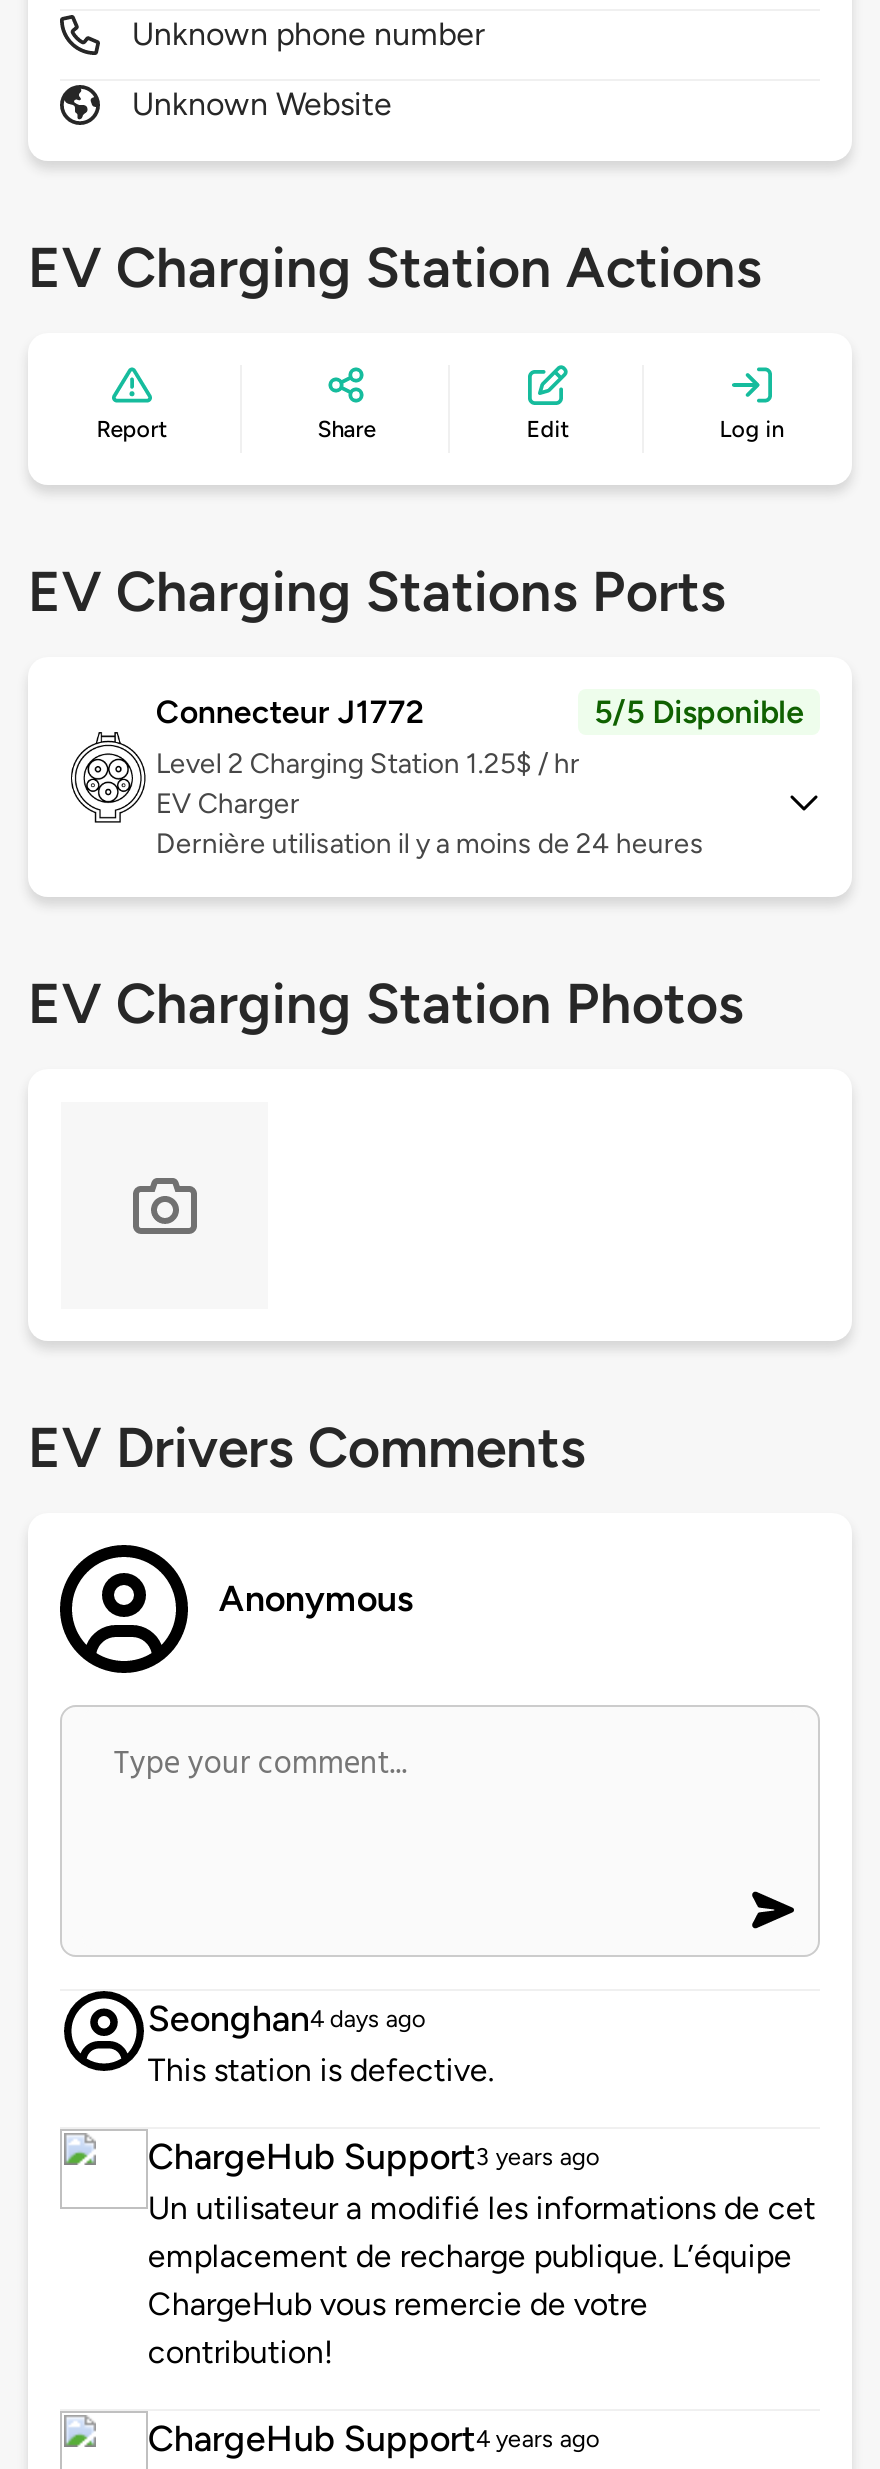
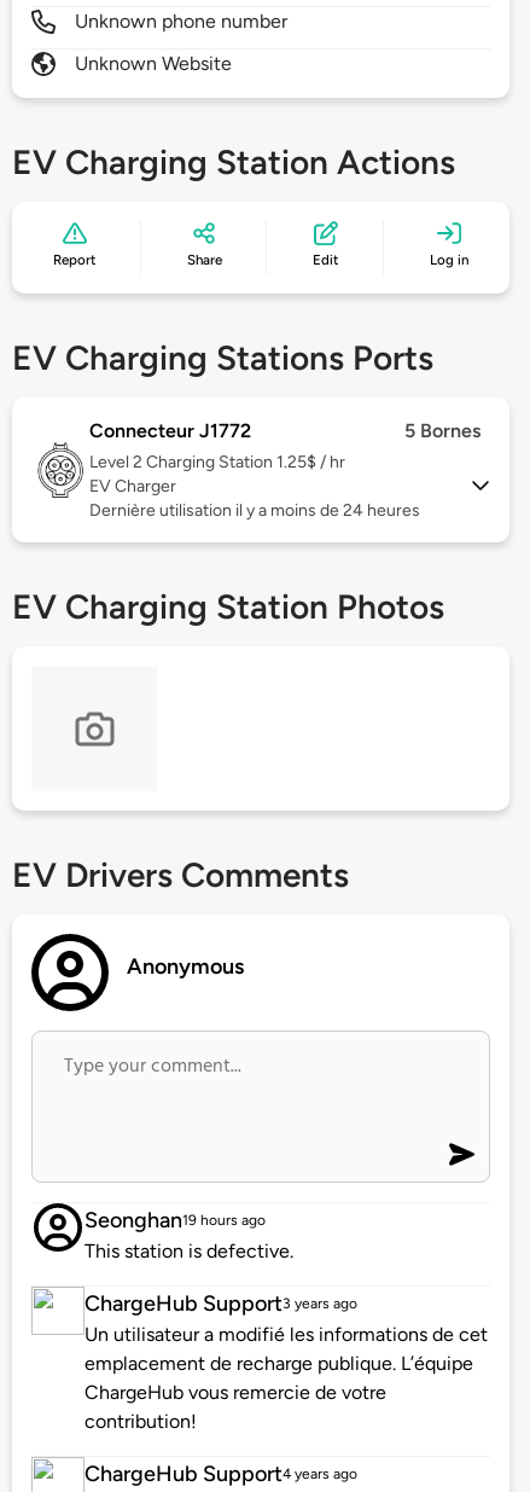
[594,693,804,731] 5/5 Disponible -> [405,419,481,442] 5 Bornes
[148,1997,426,2041] Seonghan4 days ago -> [84,1207,265,1234] Seonghan19 hours ago

